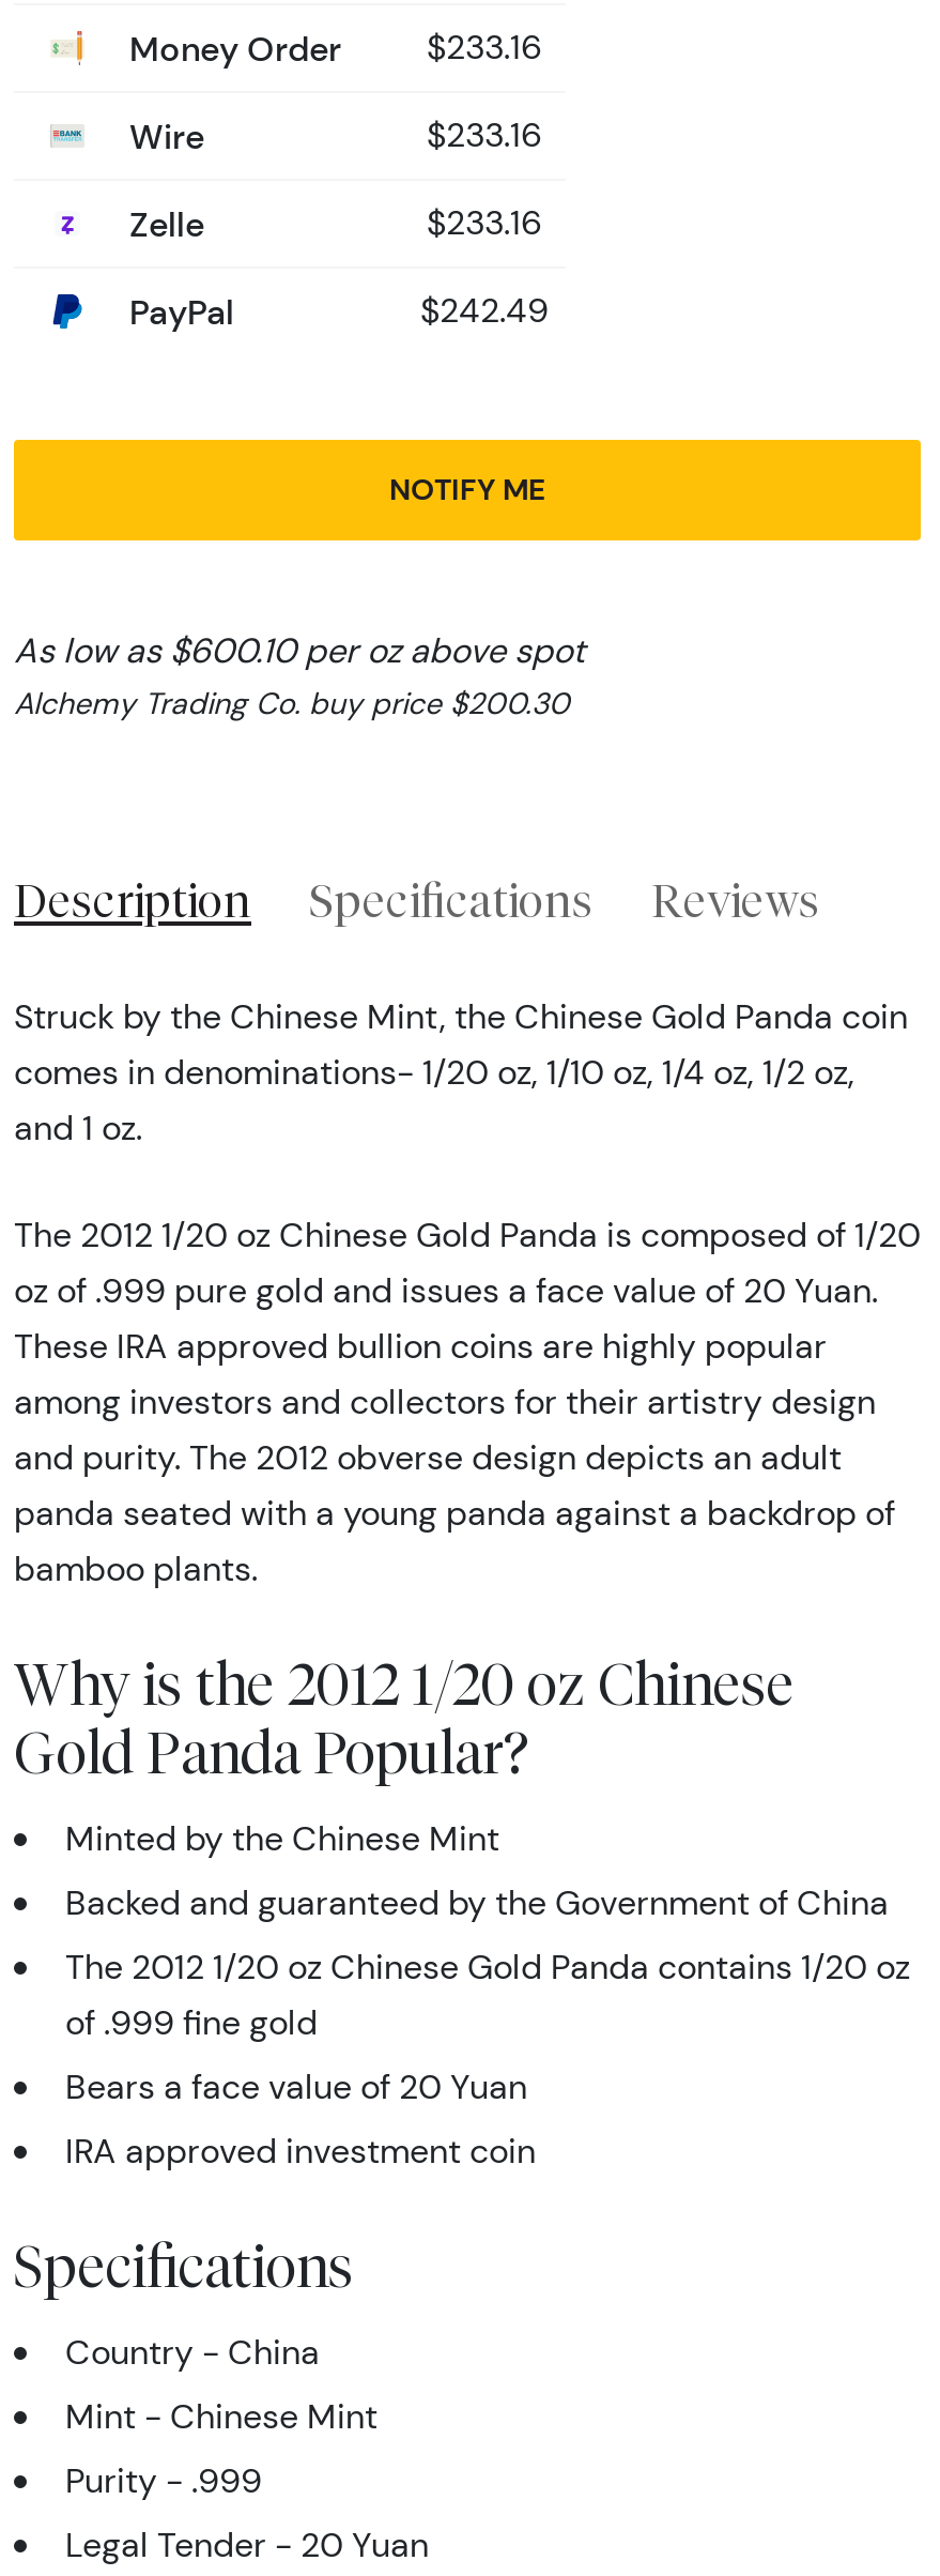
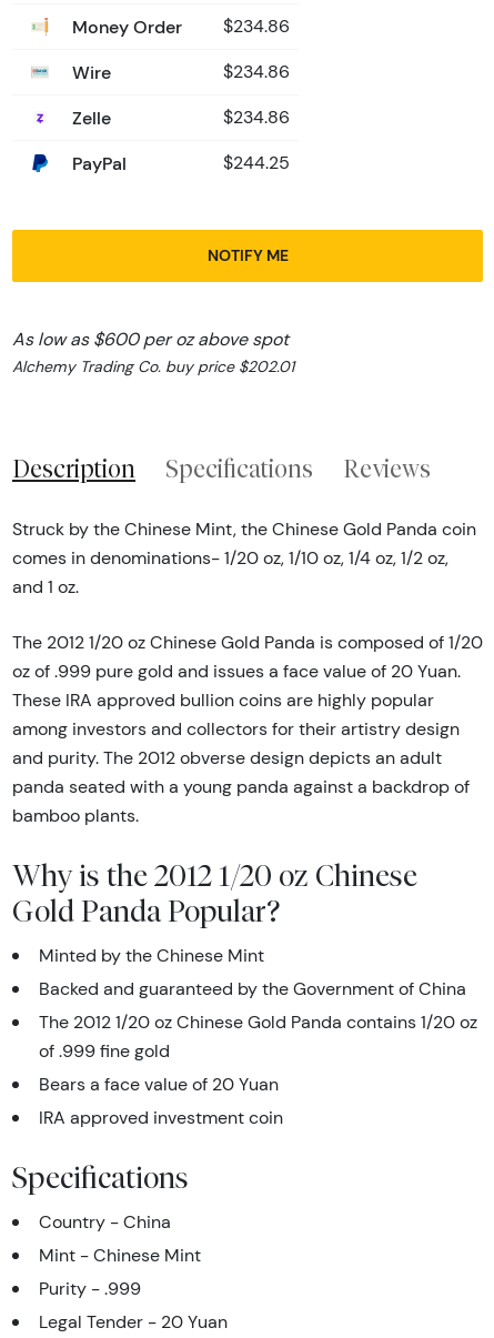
[427,27,542,68] $233.16 -> [223,16,290,37] $234.86
[427,115,542,156] $233.16 -> [223,61,290,83] $234.86
[427,203,542,244] $233.16 -> [223,107,290,128] $234.86
[420,291,549,331] $242.49 -> [223,152,290,174] $244.25
[14,631,585,672] As low as $600.10 per oz above spot -> [12,329,289,350] As low as $600 per oz above spot
[14,685,570,723] Alchemy Trading Co. buy price $200.30 -> [12,357,294,377] Alchemy Trading Co. buy price $202.01

